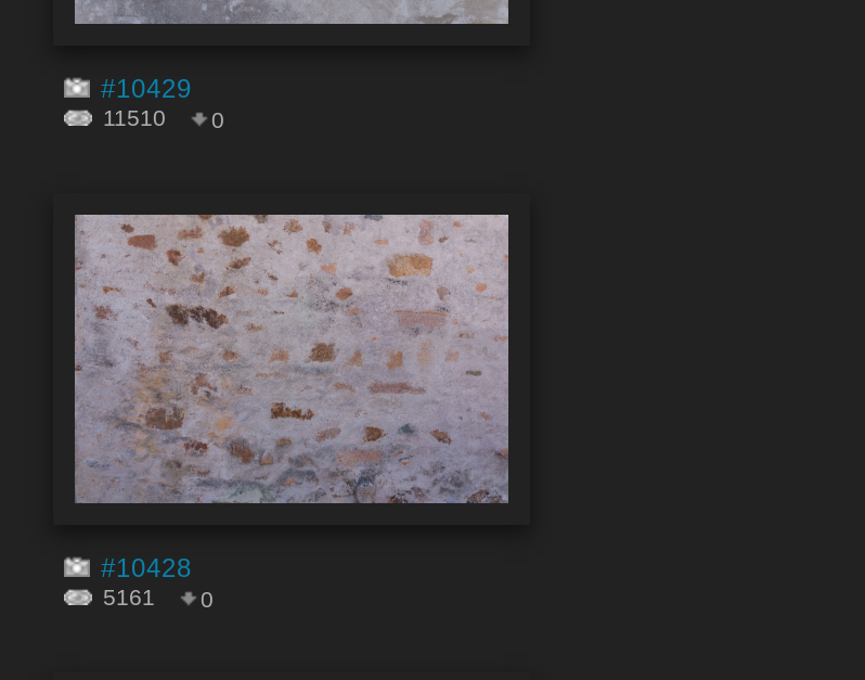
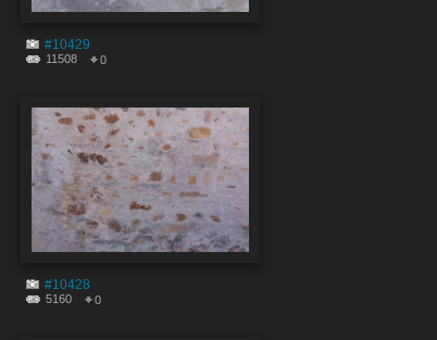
[103,104,224,132] 11510 0 -> [46,52,107,66] 11508 0
[103,583,214,612] 5161 0 -> [46,292,101,306] 5160 0

